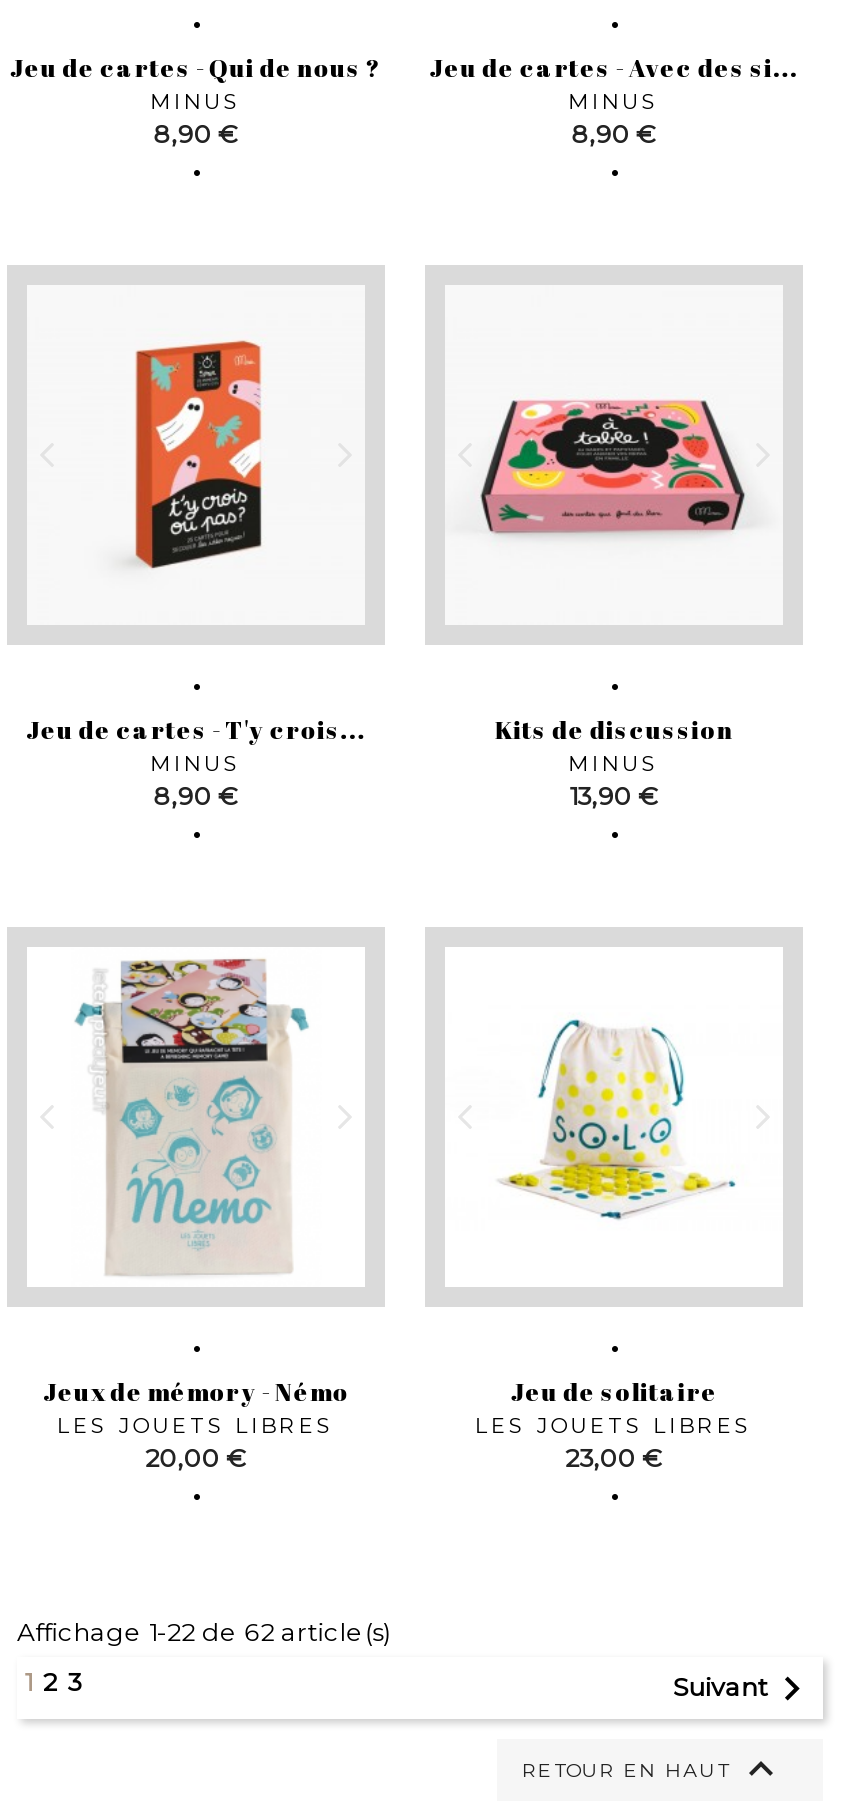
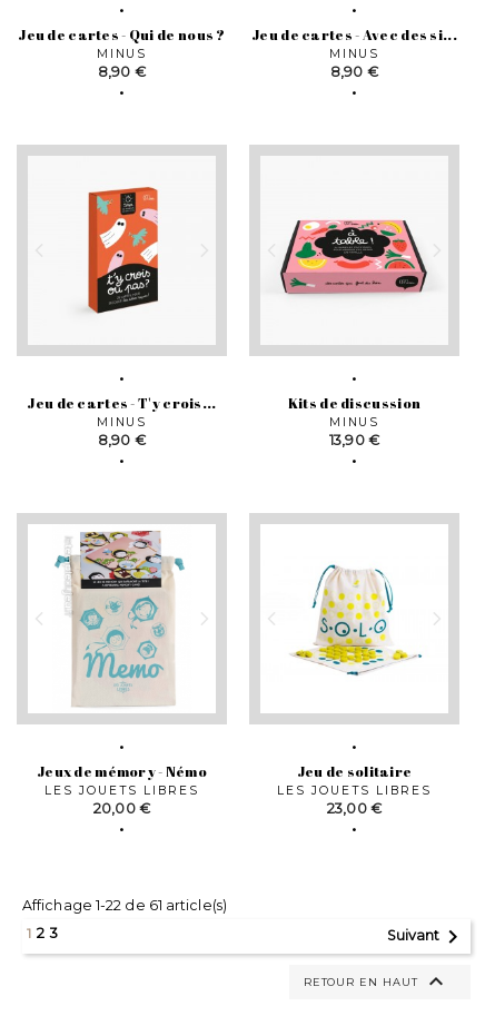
[17,1617,391,1647] Affichage 1-22 de 62 article(s) -> [22,897,227,914] Affichage 1-22 de 61 article(s)

